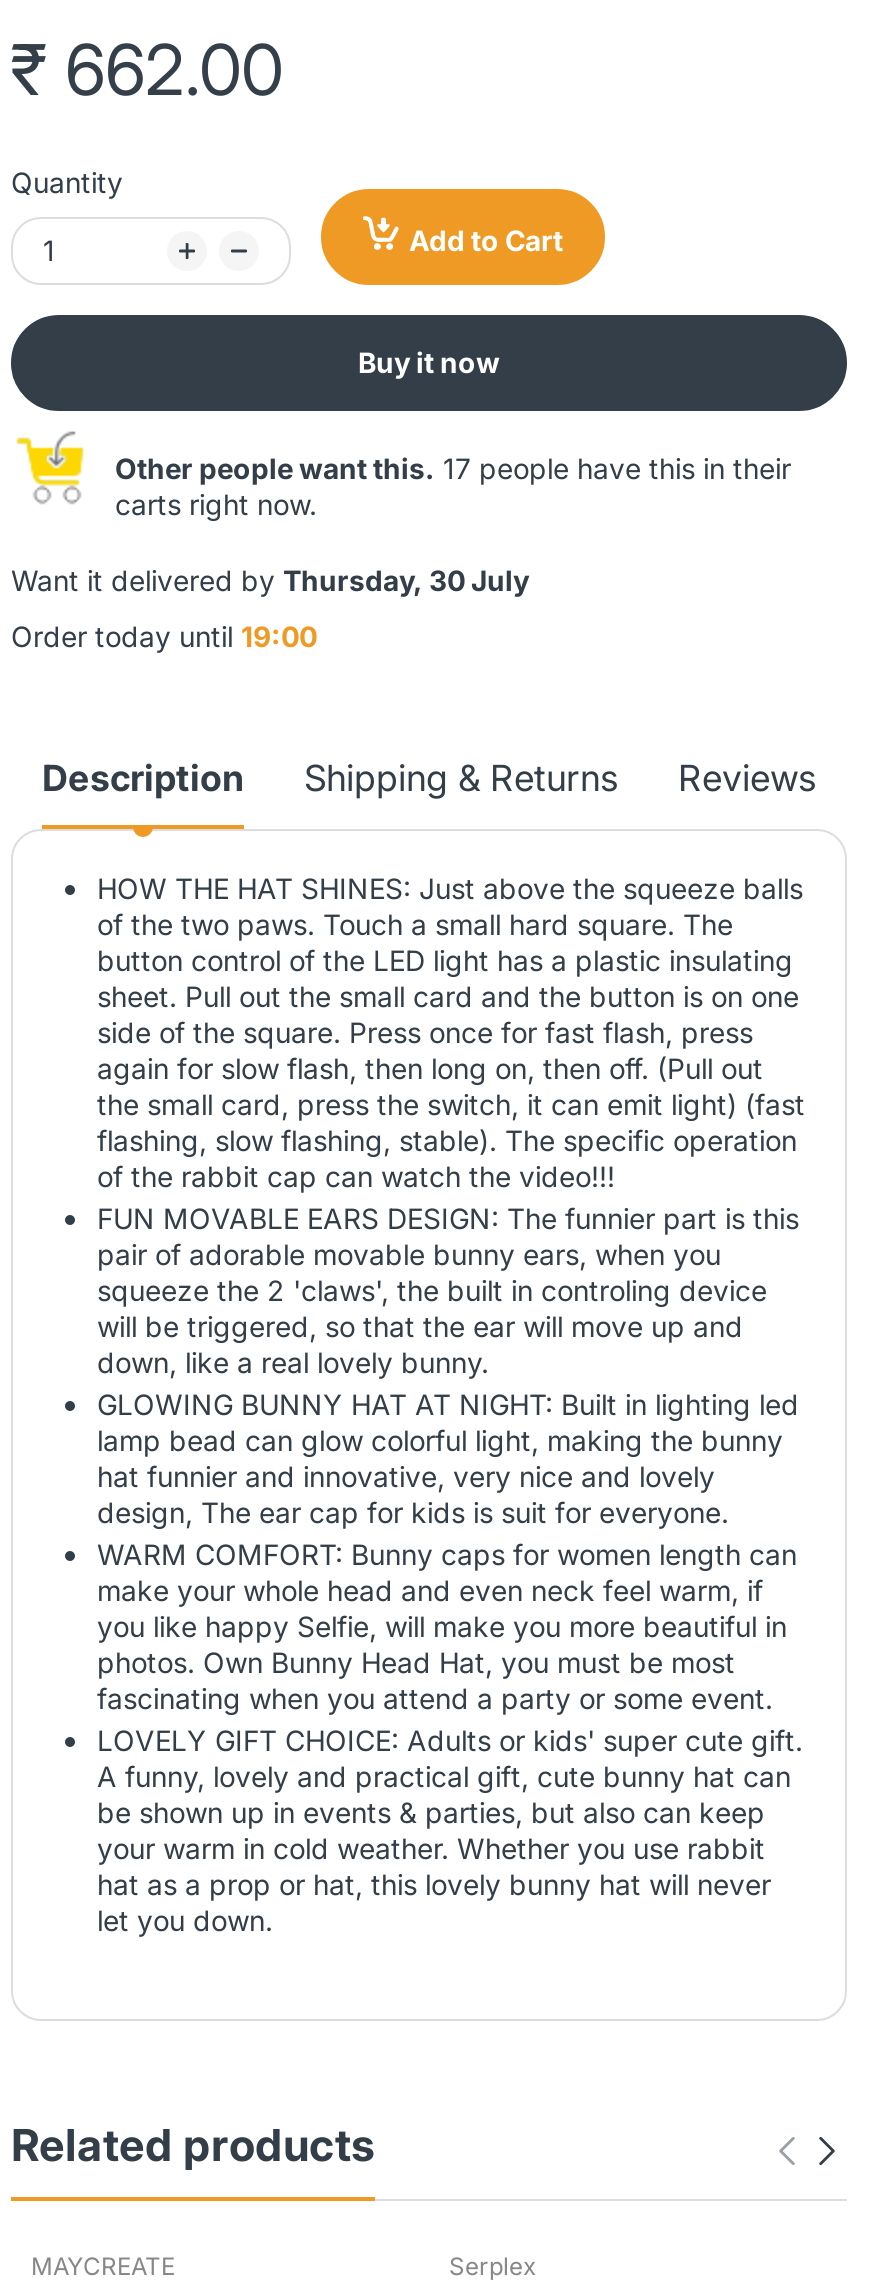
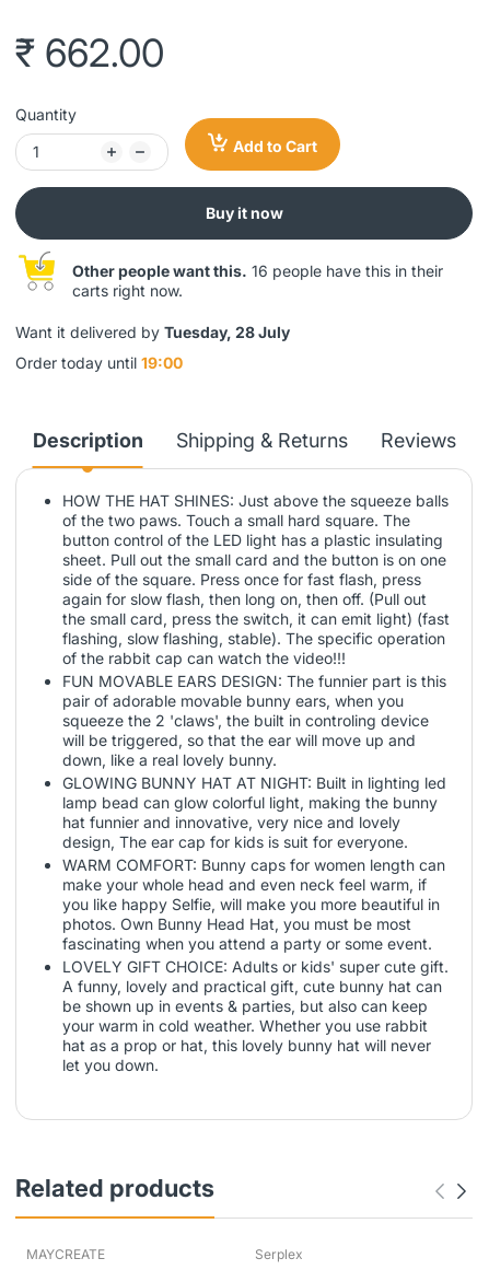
[115,450,791,484] Other people want this. 17 people have this in their -> [72,261,443,279] Other people want this. 16 people have this in their
[11,562,529,596] Want it delivered by Thursday, 30 July -> [15,322,290,341] Want it delivered by Tuesday, 28 July

